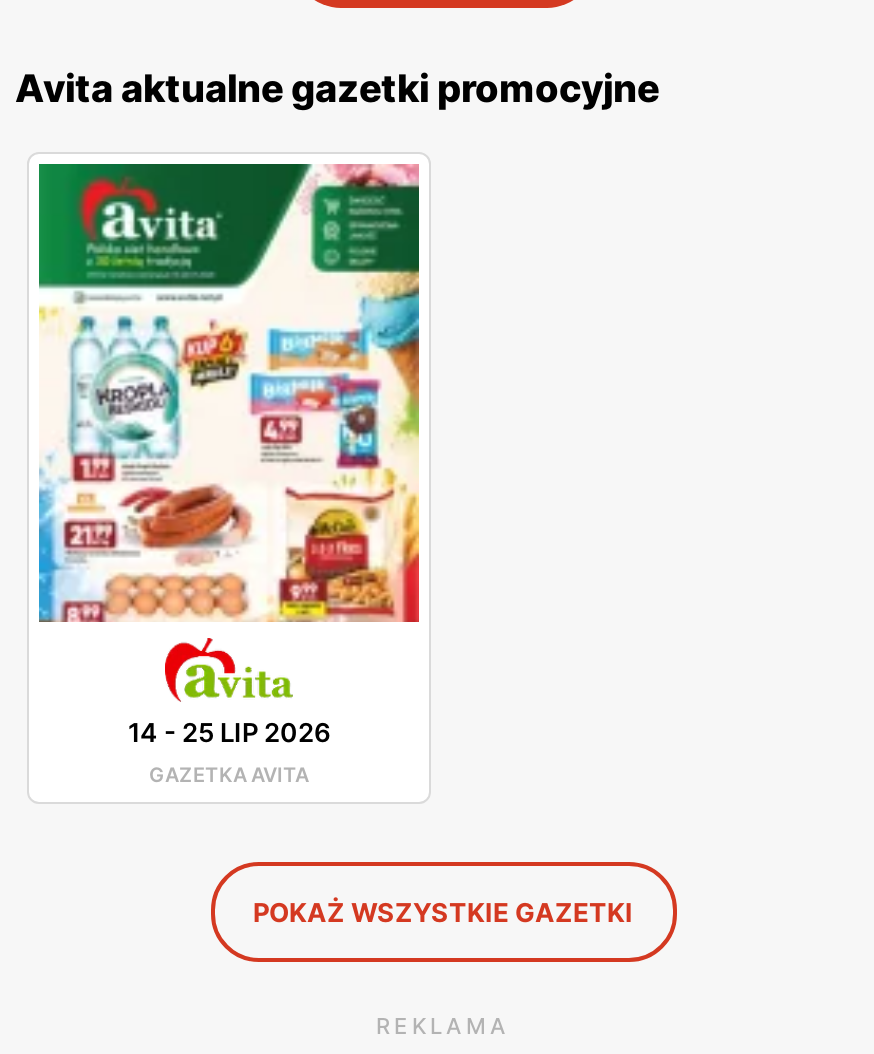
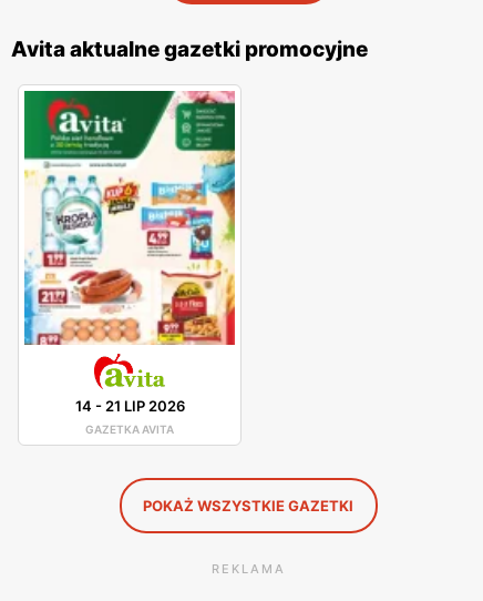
[128,717,330,749] 14 - 25 LIP 2026 -> [75,397,184,415] 14 - 21 LIP 2026

